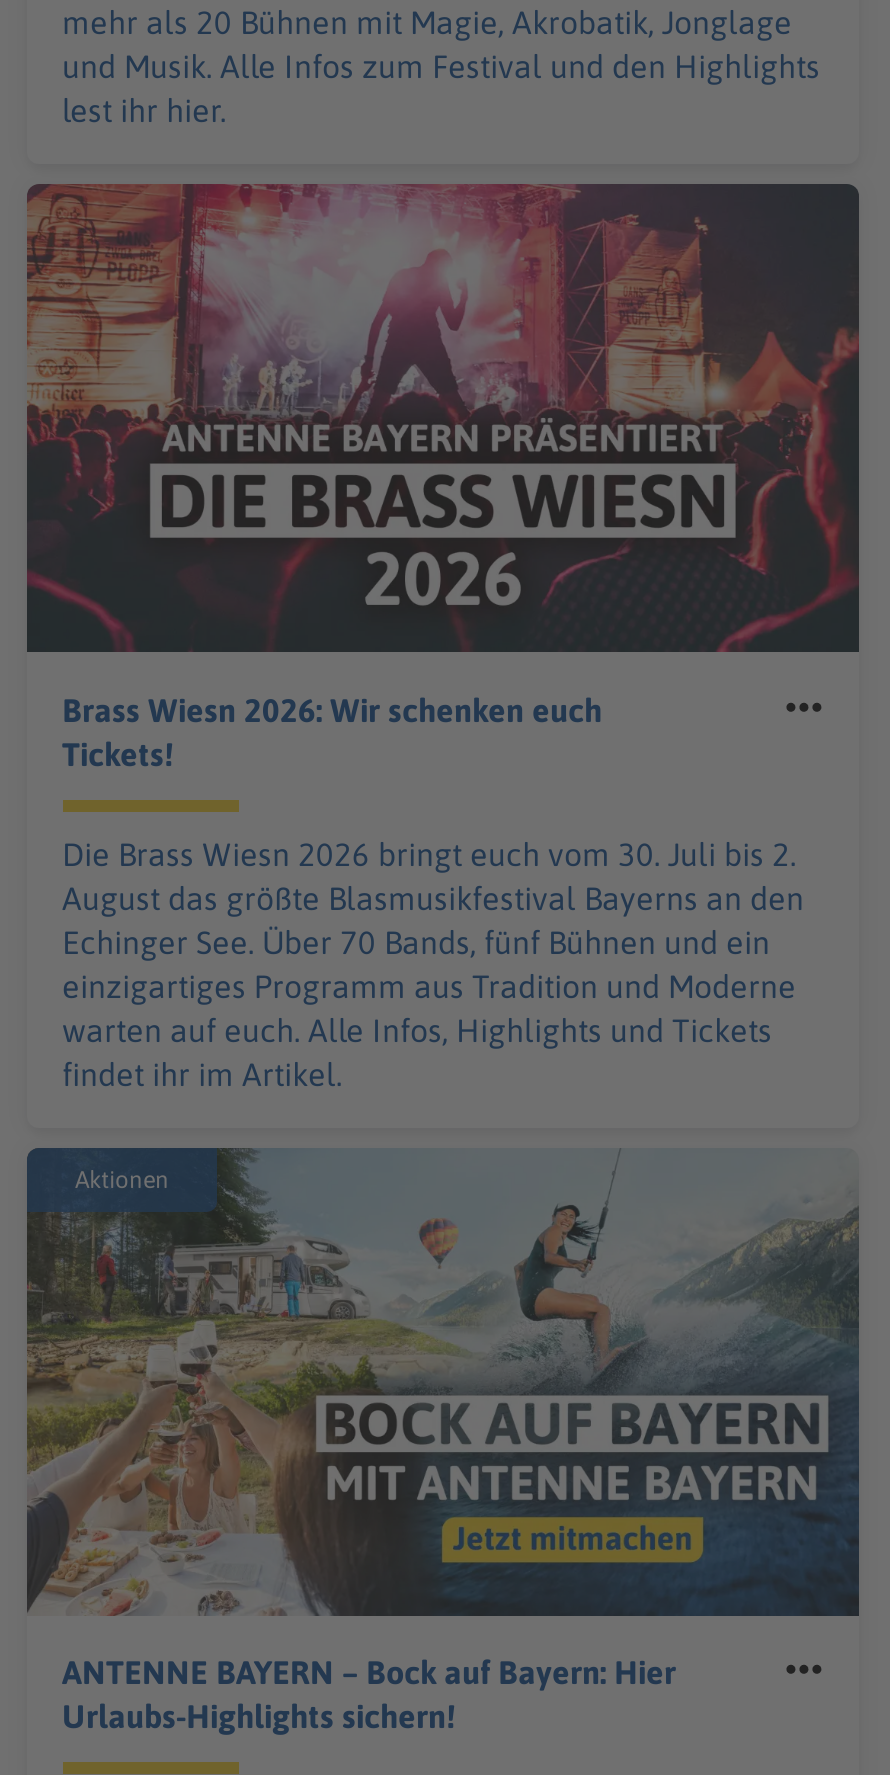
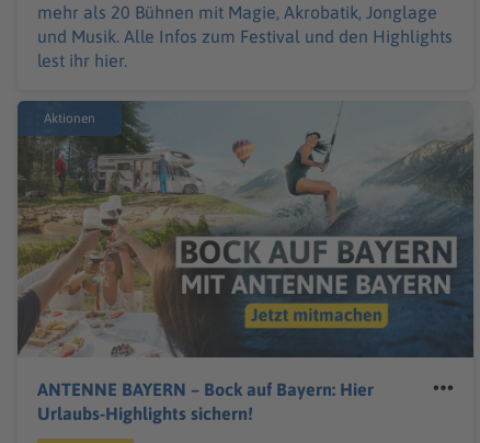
[25,182,861,1091] [image] | Brass Wiesn 2026: Wir schenken euch | Tickets! | Die Brass Wiesn 2026 bringt euch vom 30. Juli bis 2. | August das größte Blasmusikfestival Bayerns an den | Echinger See. Über 70 Bands, fünf Bühnen und ein | einzigartiges Programm aus Tradition und Moderne | warten auf euch. Alle Infos, Highlights und Tickets | findet ihr im Artikel. -> none

